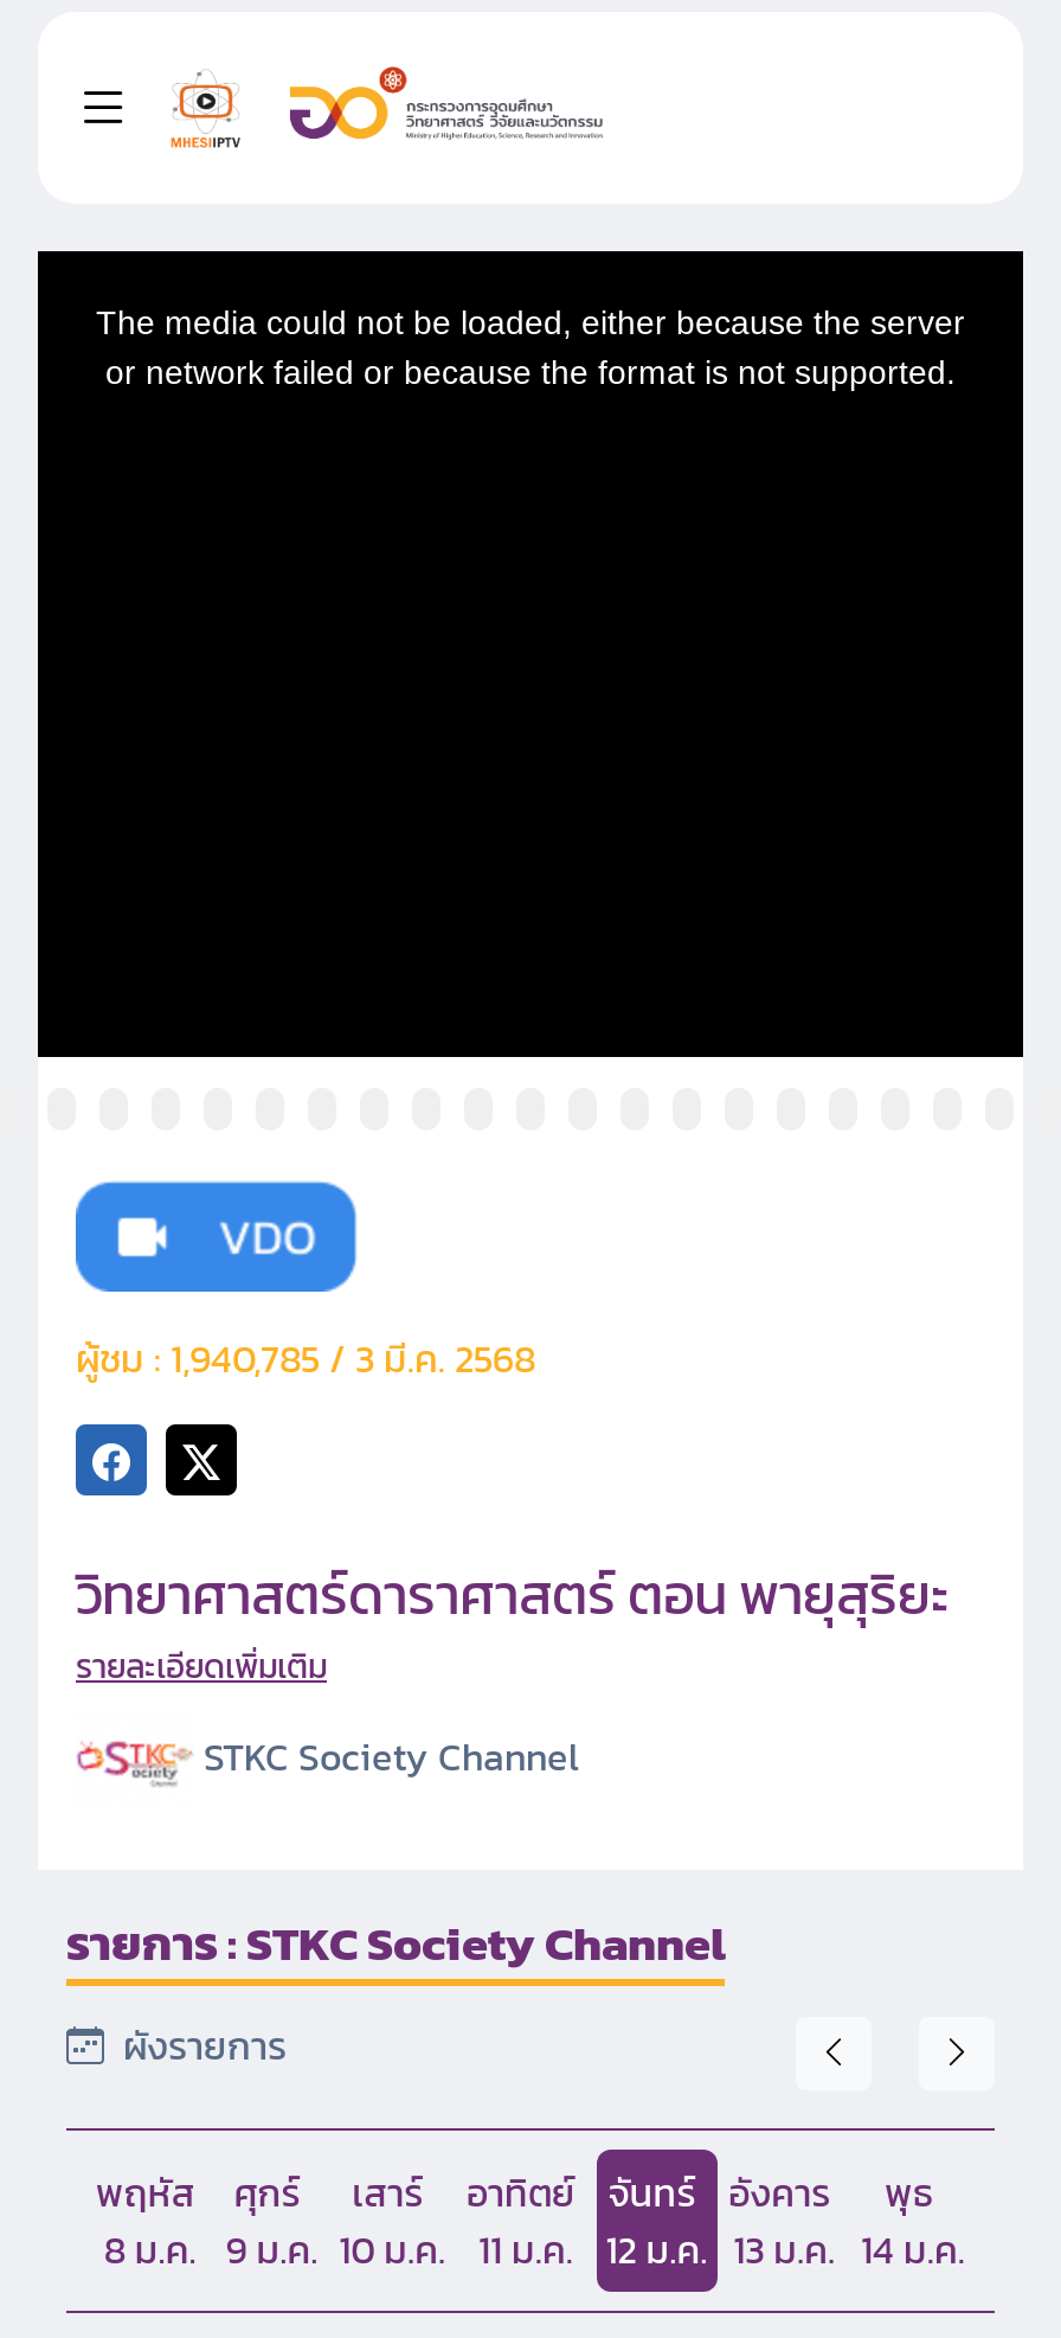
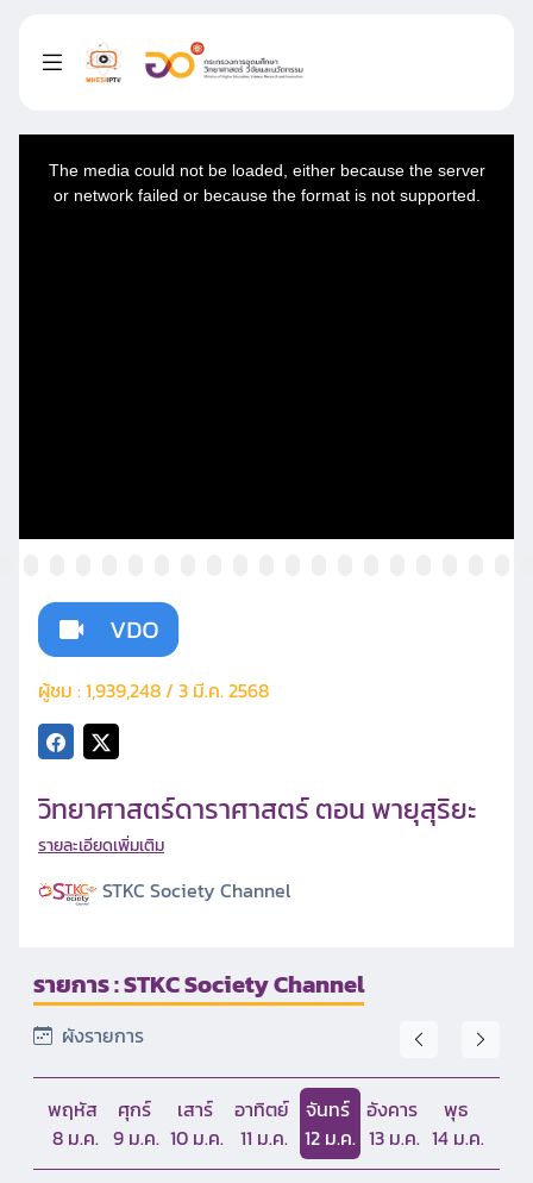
[76,1330,535,1386] ผู้ชม : 1,940,785 / 3 มี.ค. 2568 -> [38,676,269,705] ผู้ชม : 1,939,248 / 3 มี.ค. 2568

